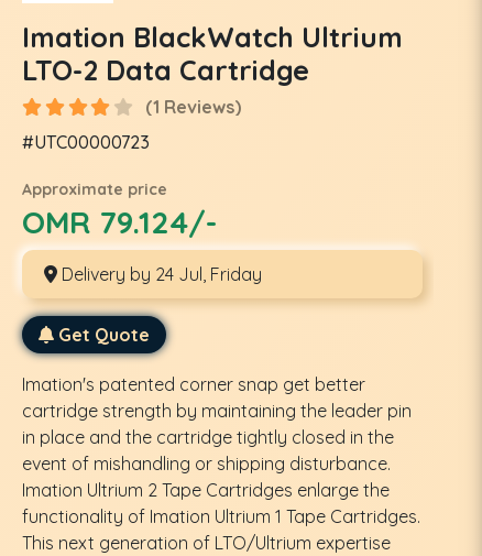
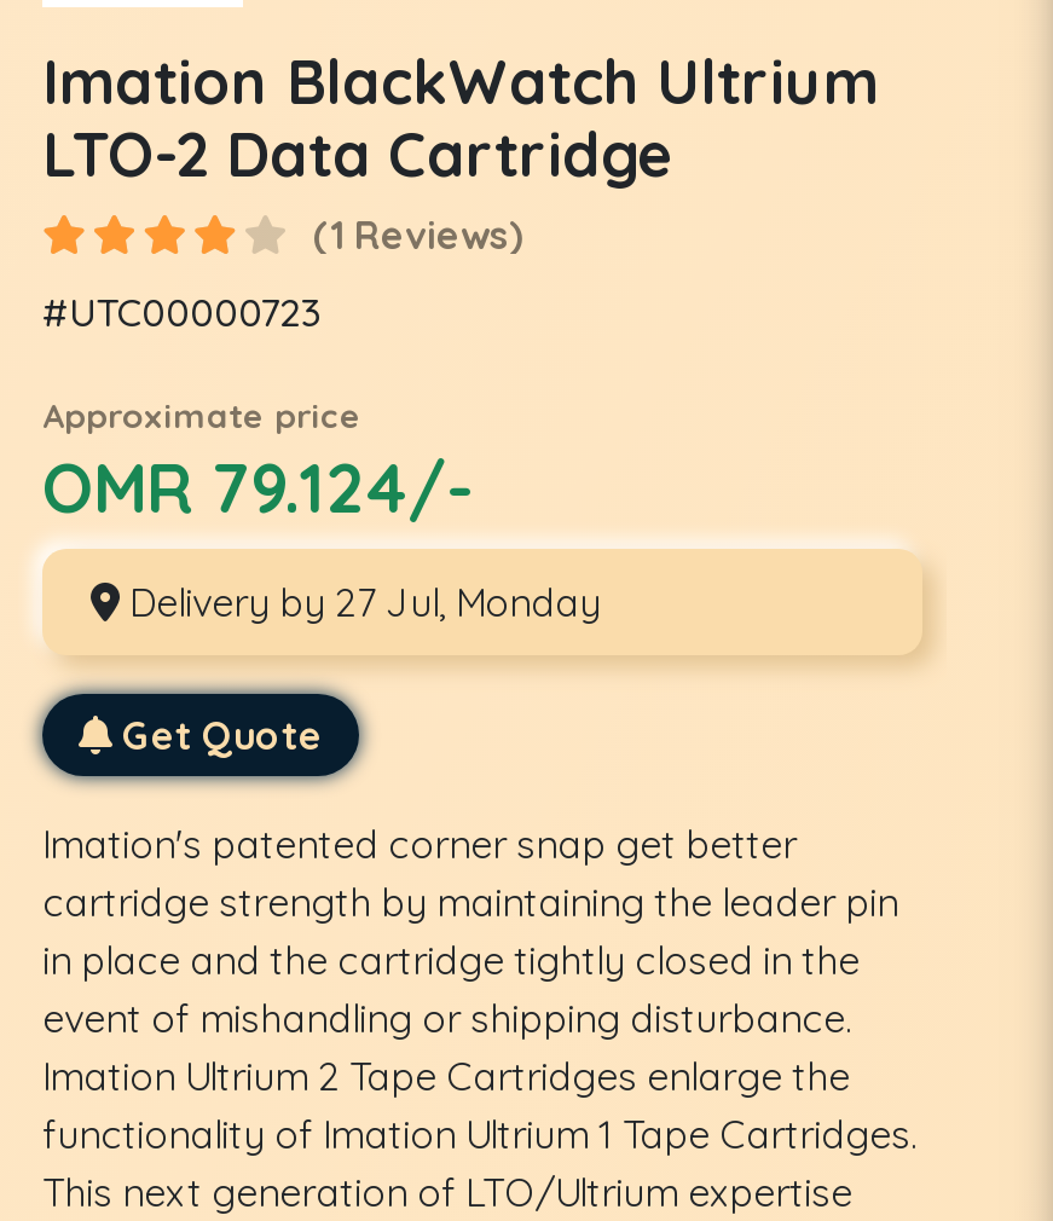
[57,263,262,285] Delivery by 24 Jul, Friday -> [120,577,601,625] Delivery by 27 Jul, Monday

